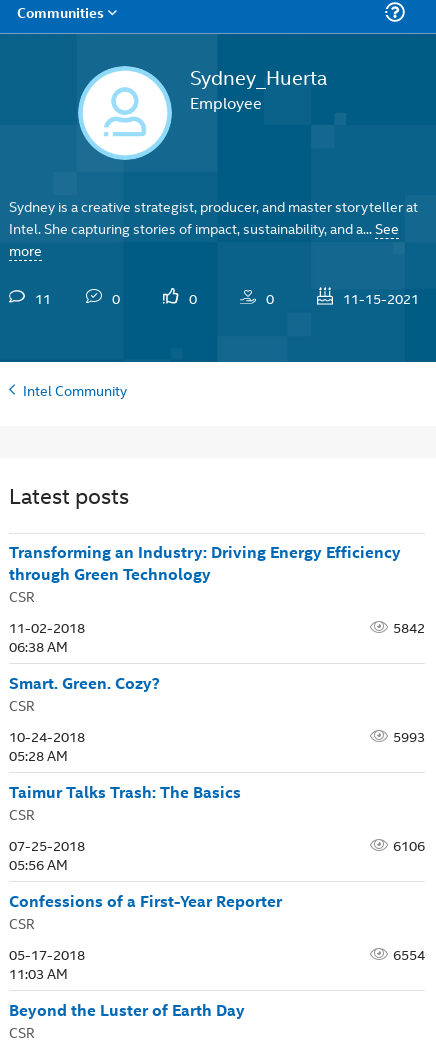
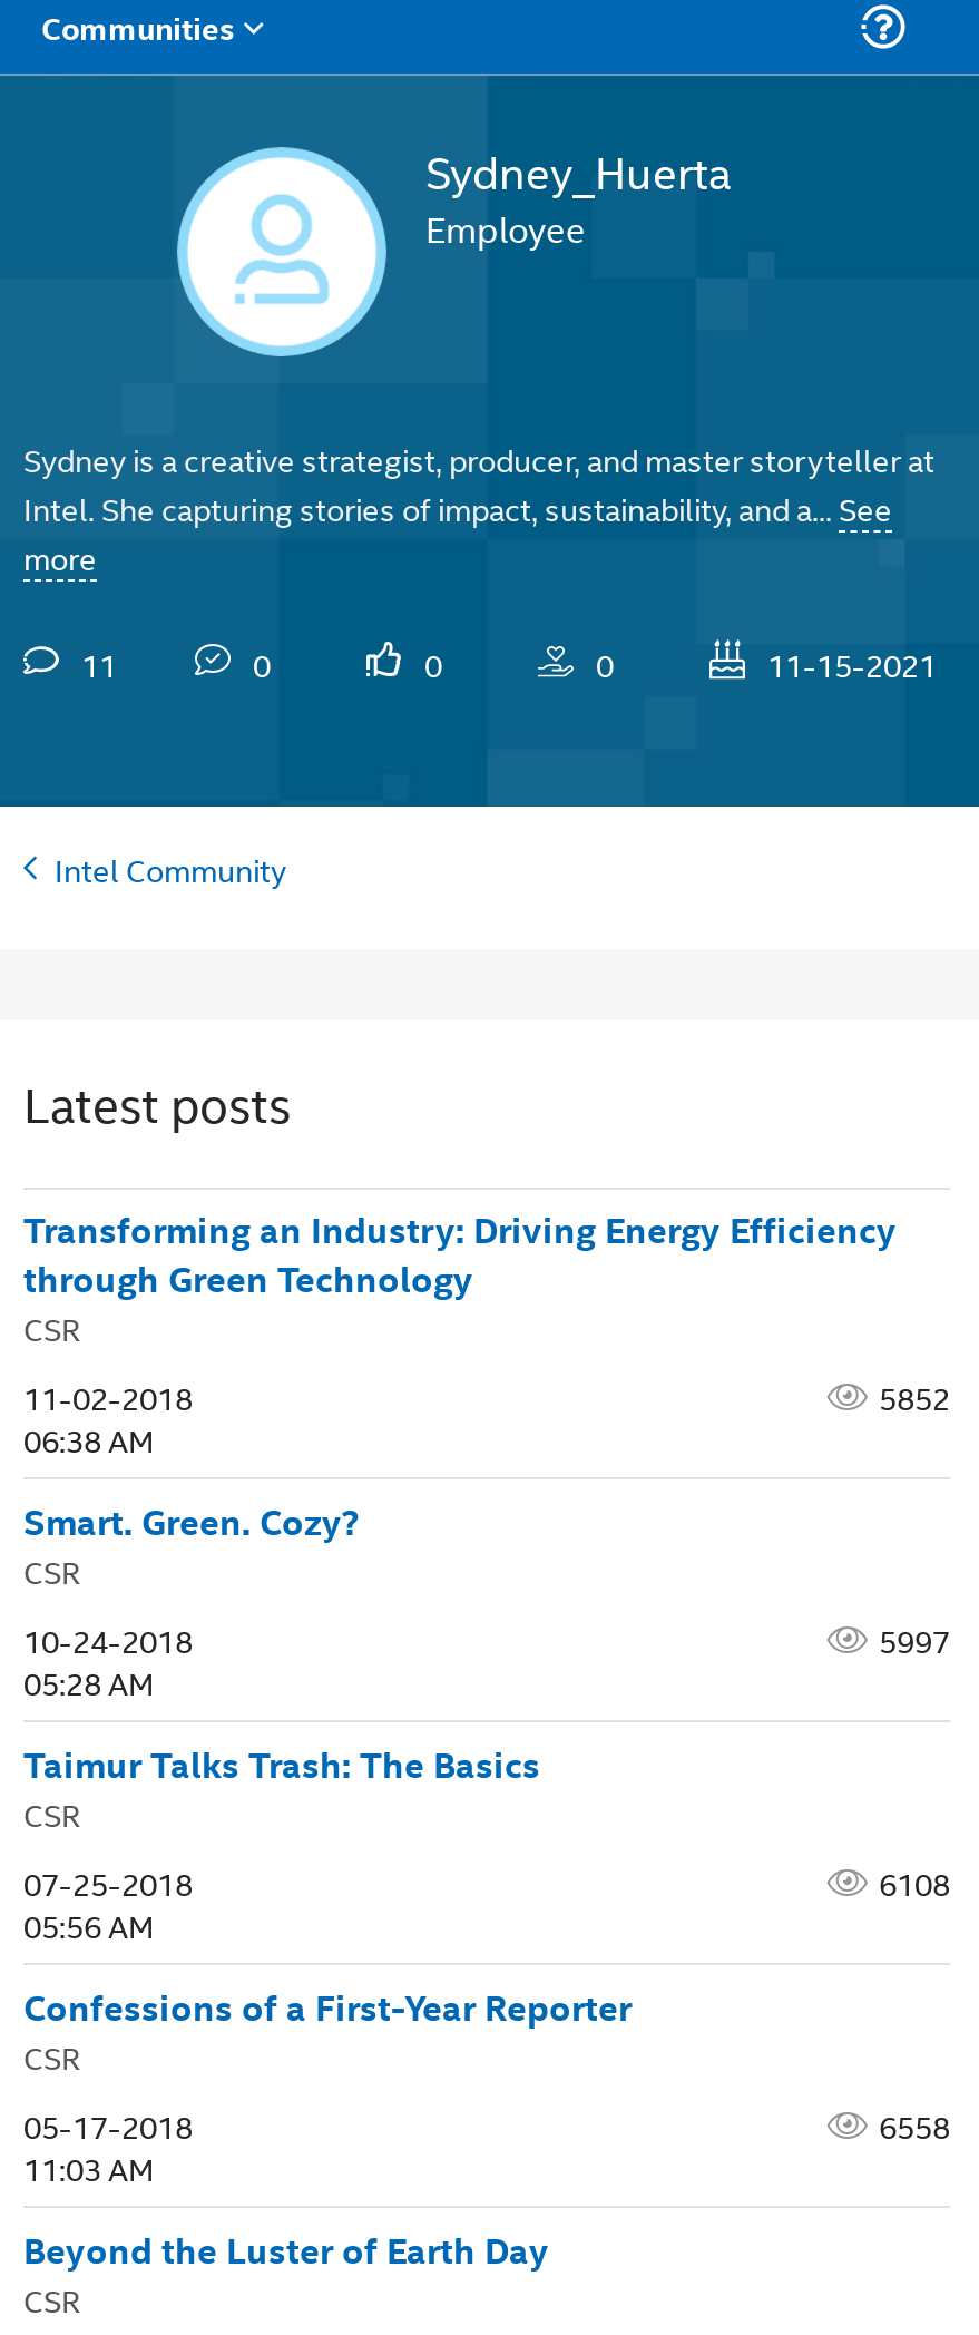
[390,615,425,636] 5842 -> [872,1371,950,1418] 5852
[390,724,425,745] 5993 -> [872,1614,950,1661] 5997
[390,833,425,854] 6106 -> [872,1857,950,1904] 6108
[390,942,425,963] 6554 -> [872,2100,950,2147] 6558

